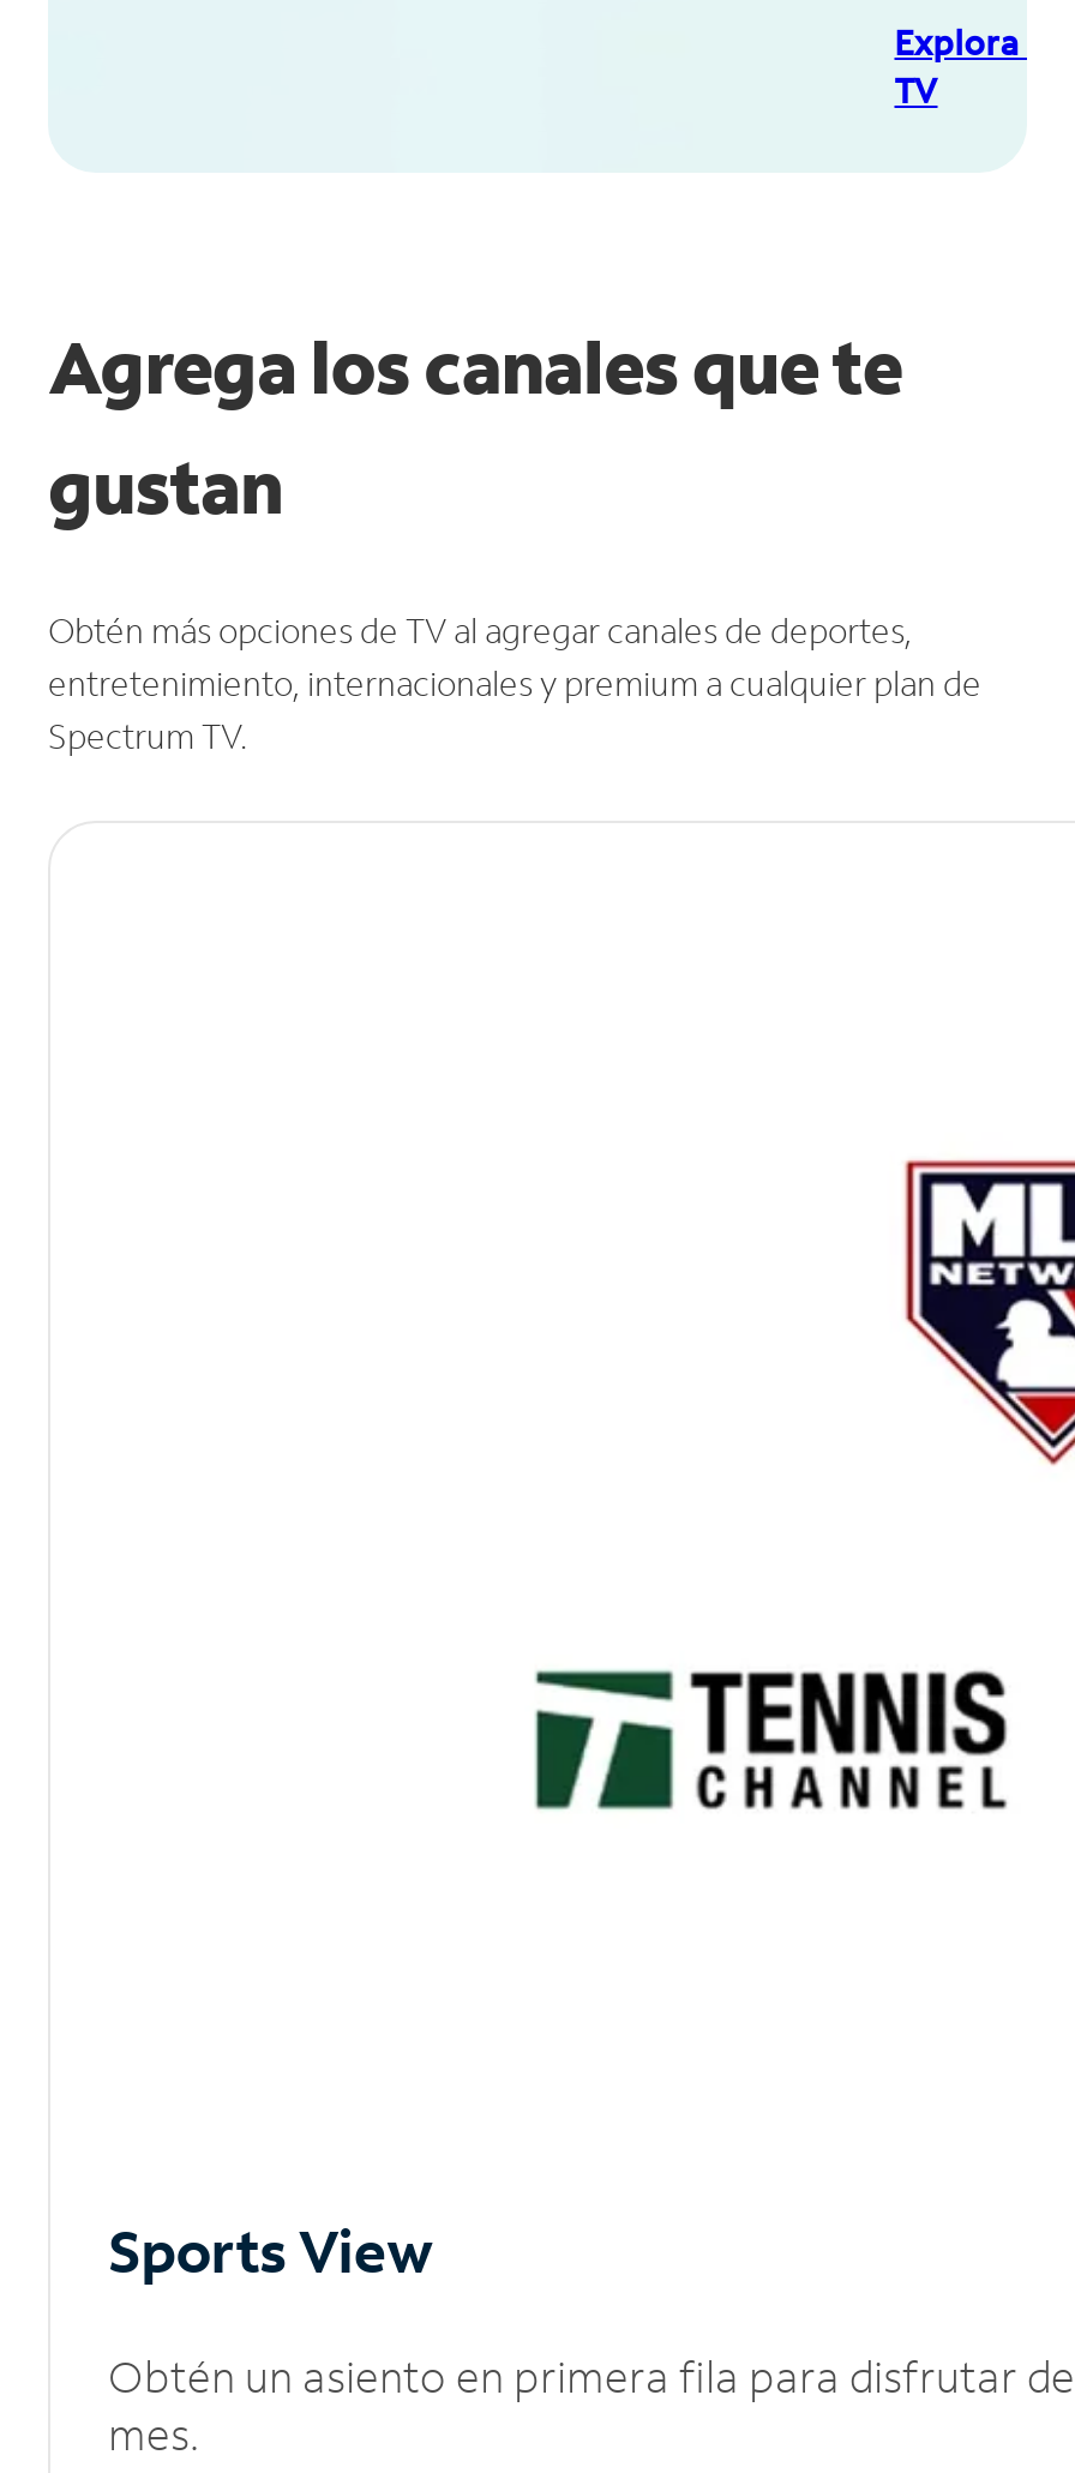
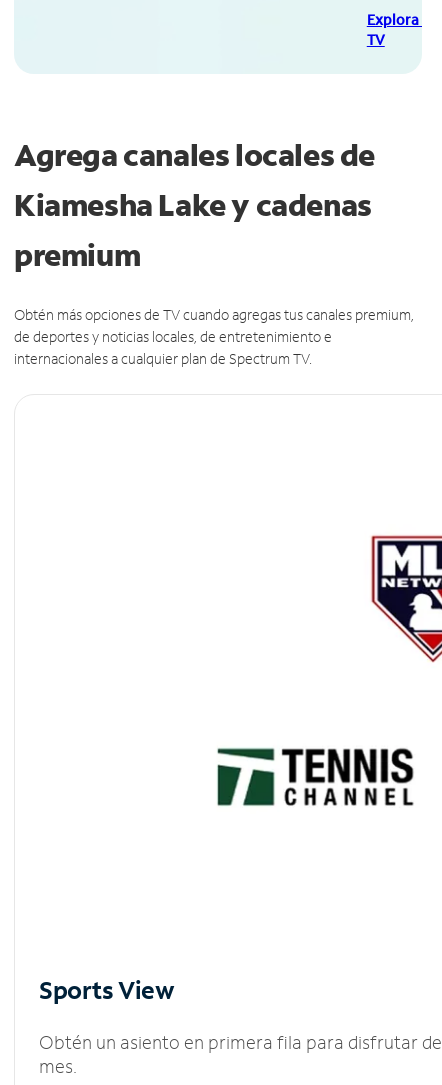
[48,319,902,532] Agrega los canales que te | gustan -> [14,135,375,274] Agrega canales locales de | Kiamesha Lake y cadenas | premium
[48,607,981,758] Obtén más opciones de TV al agregar canales de deportes, | entretenimiento, internacionales y premium a cualquier plan de | Spectrum TV. -> [14,305,414,368] Obtén más opciones de TV cuando agregas tus canales premium, | de deportes y noticias locales, de entretenimiento e | internacionales a cualquier plan de Spectrum TV.

